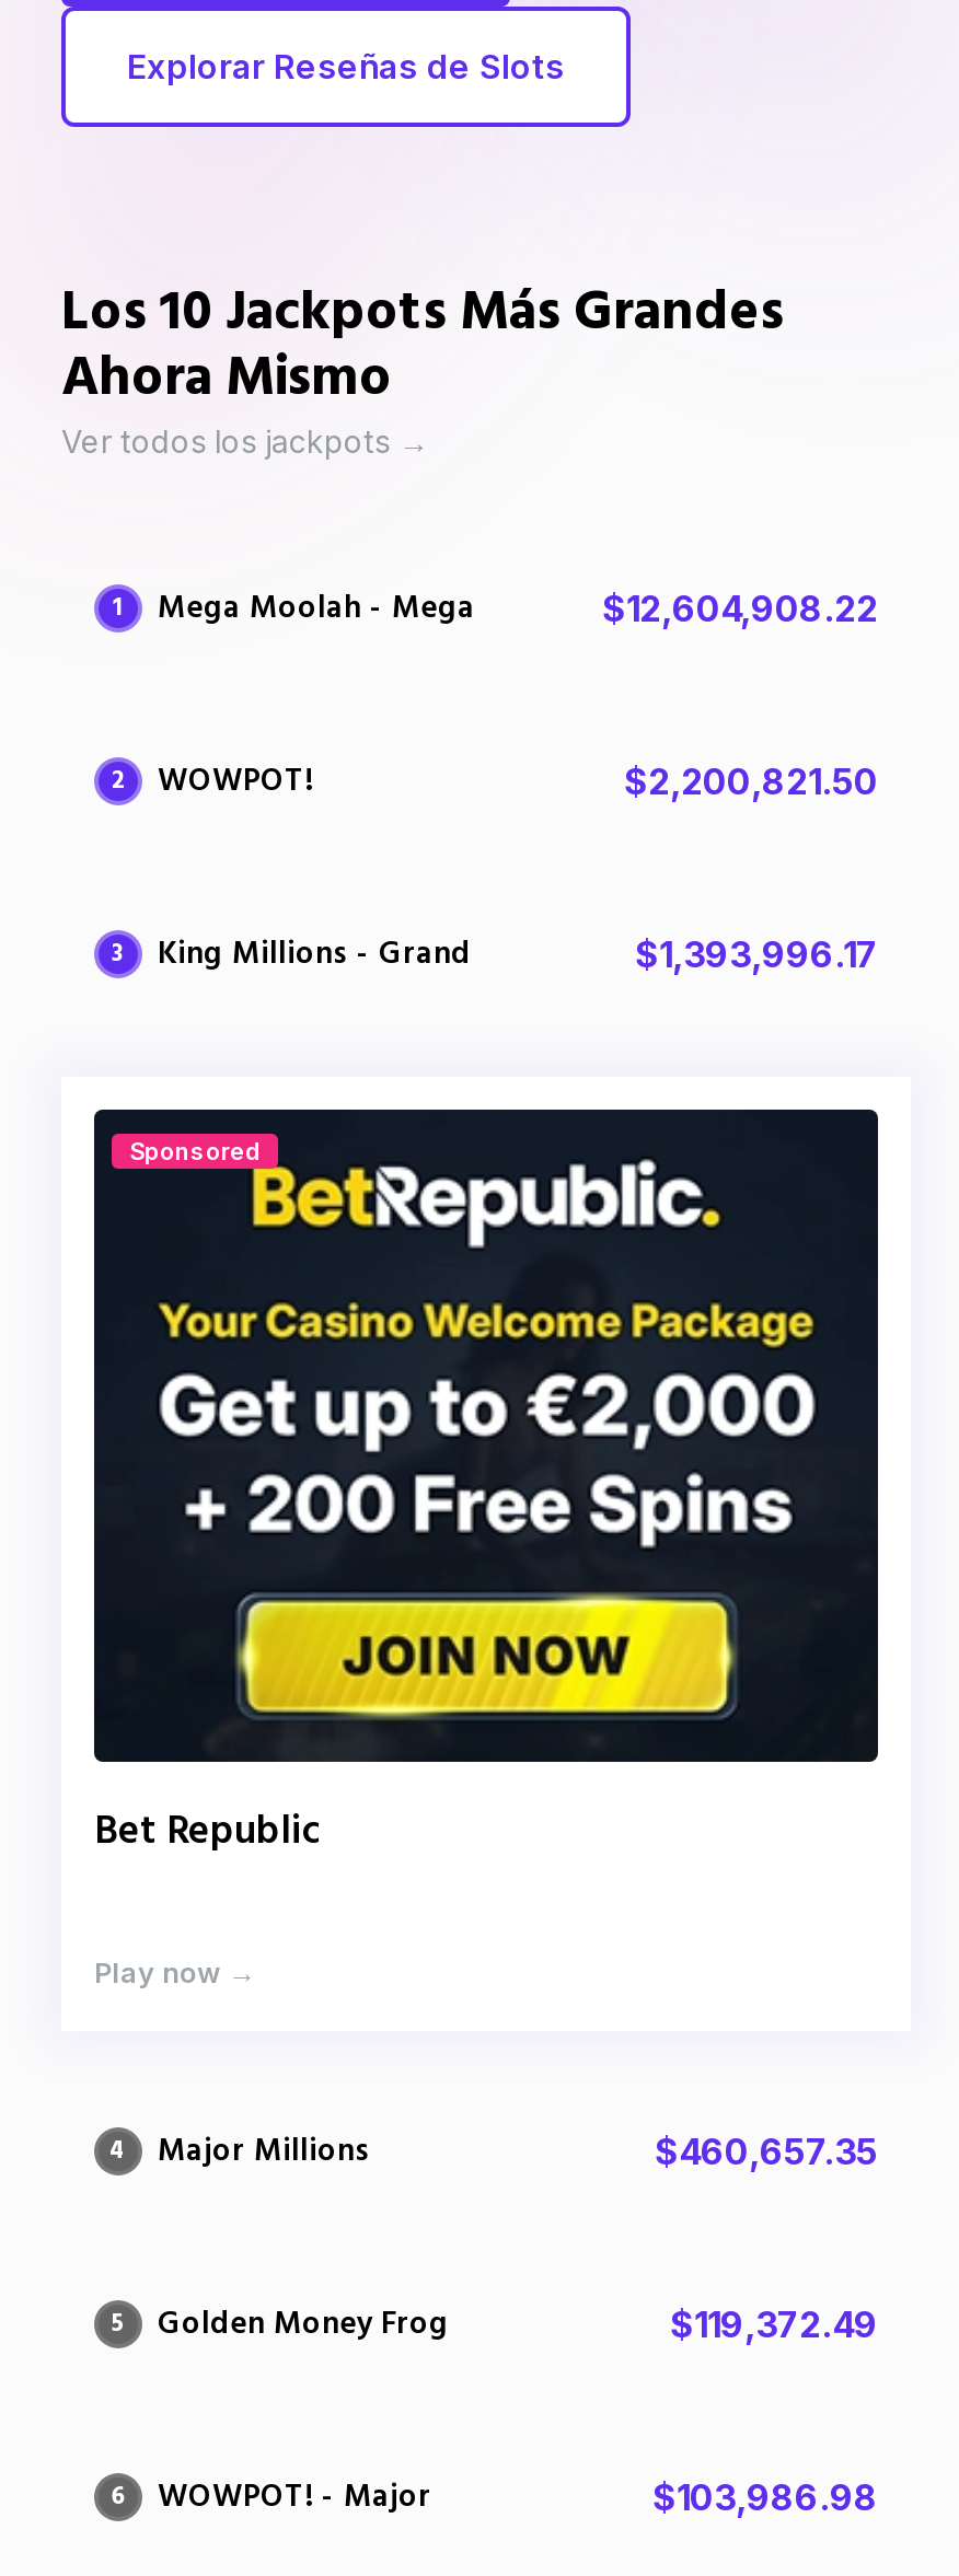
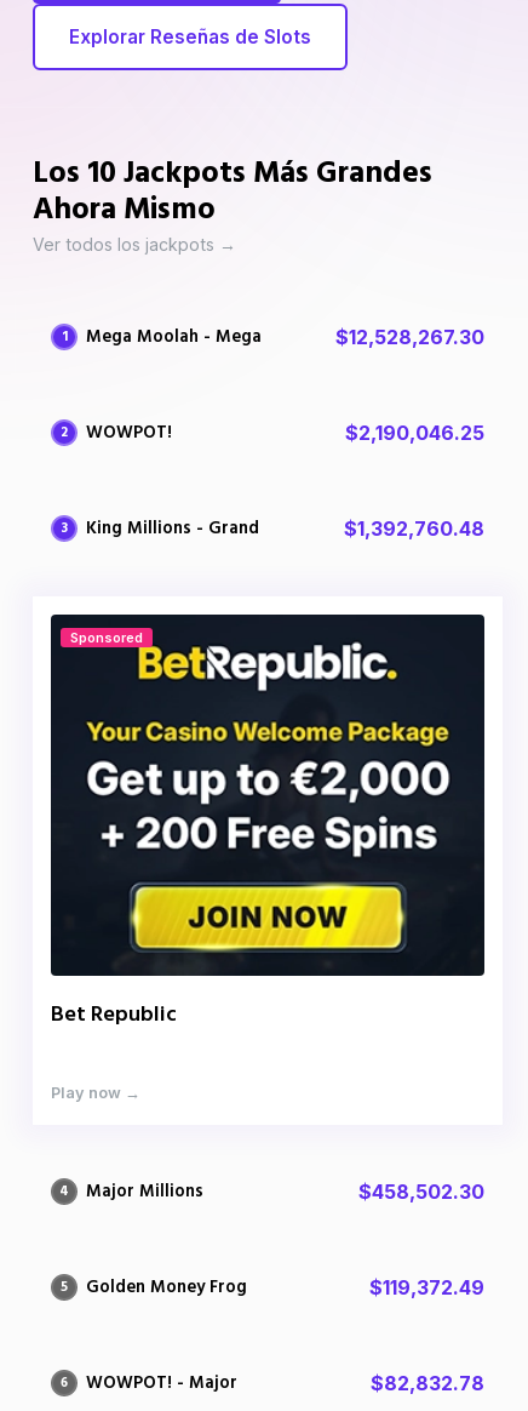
[602,587,878,630] $12,604,908.22 -> [335,325,484,349] $12,528,267.30
[624,759,878,803] $2,200,821.50 -> [345,421,484,445] $2,190,046.25
[635,932,878,976] $1,393,996.17 -> [344,516,484,541] $1,392,760.48
[655,2130,878,2174] $460,657.35 -> [358,1180,484,1204] $458,502.30
[652,2476,878,2520] $103,986.98 -> [371,1371,484,1396] $82,832.78

